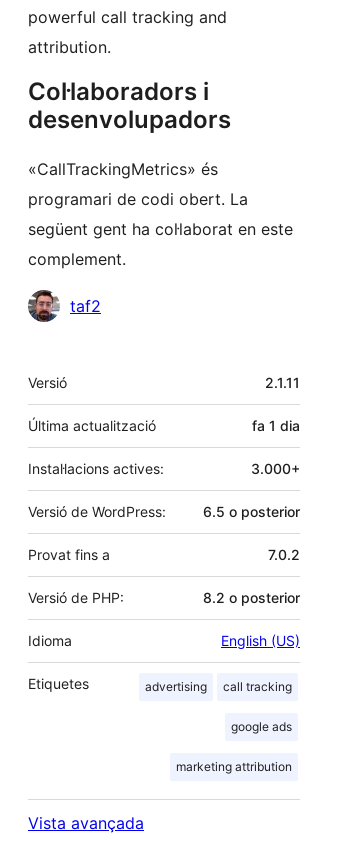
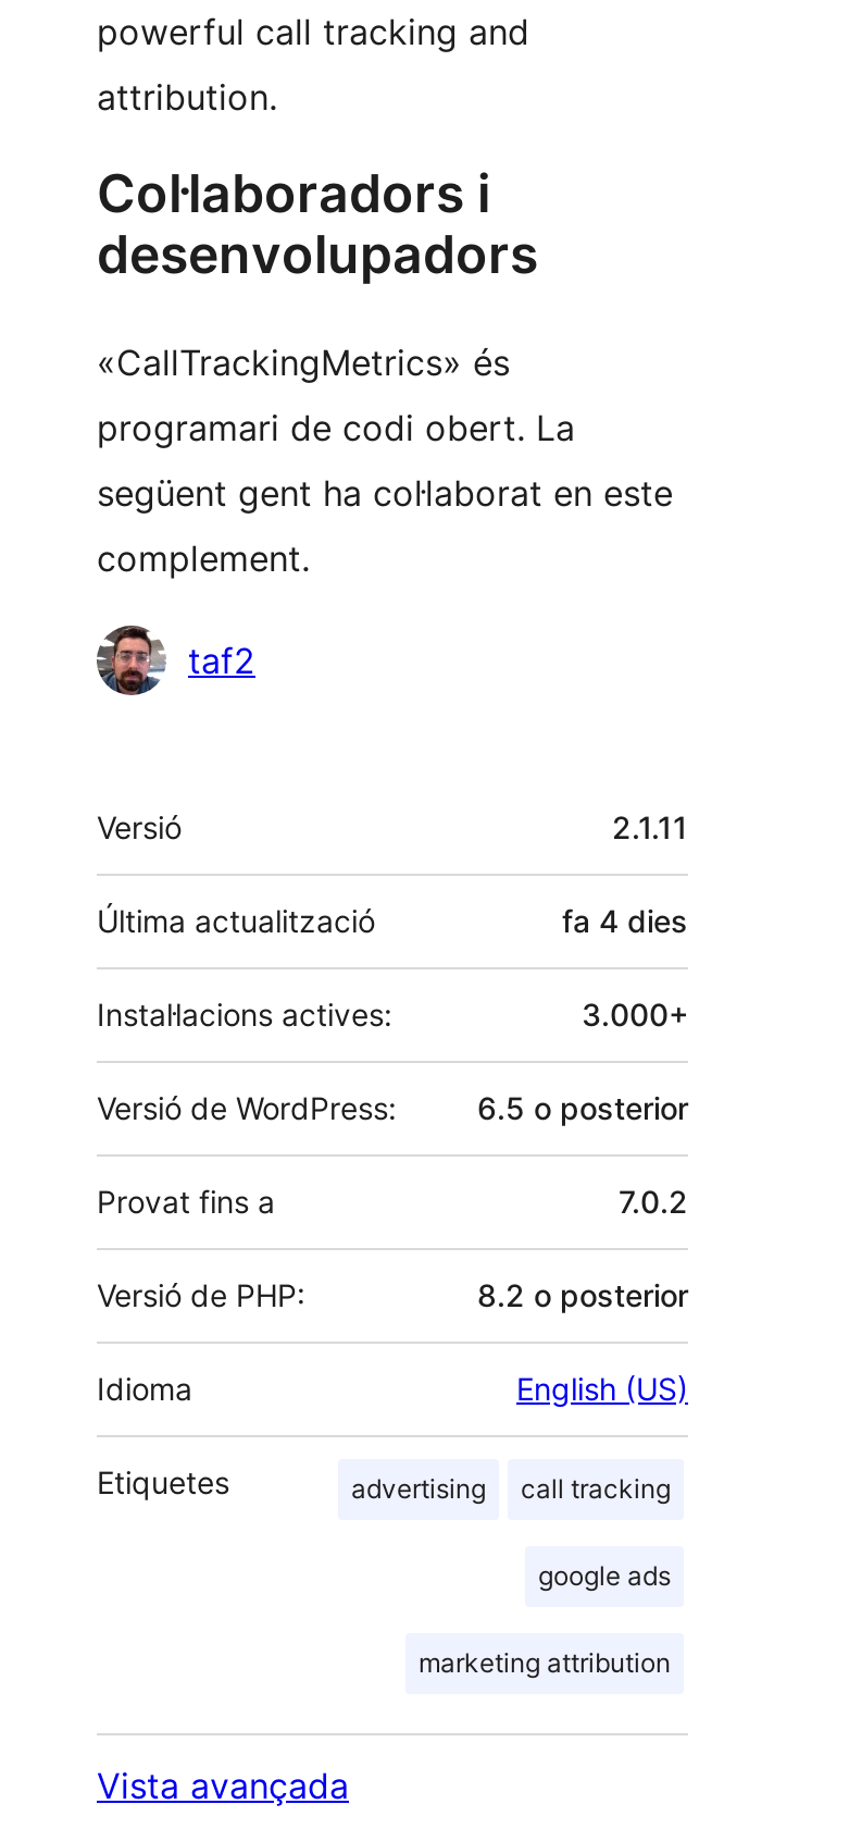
[252,417,300,434] fa 1 dia -> [562,902,688,939] fa 4 dies

